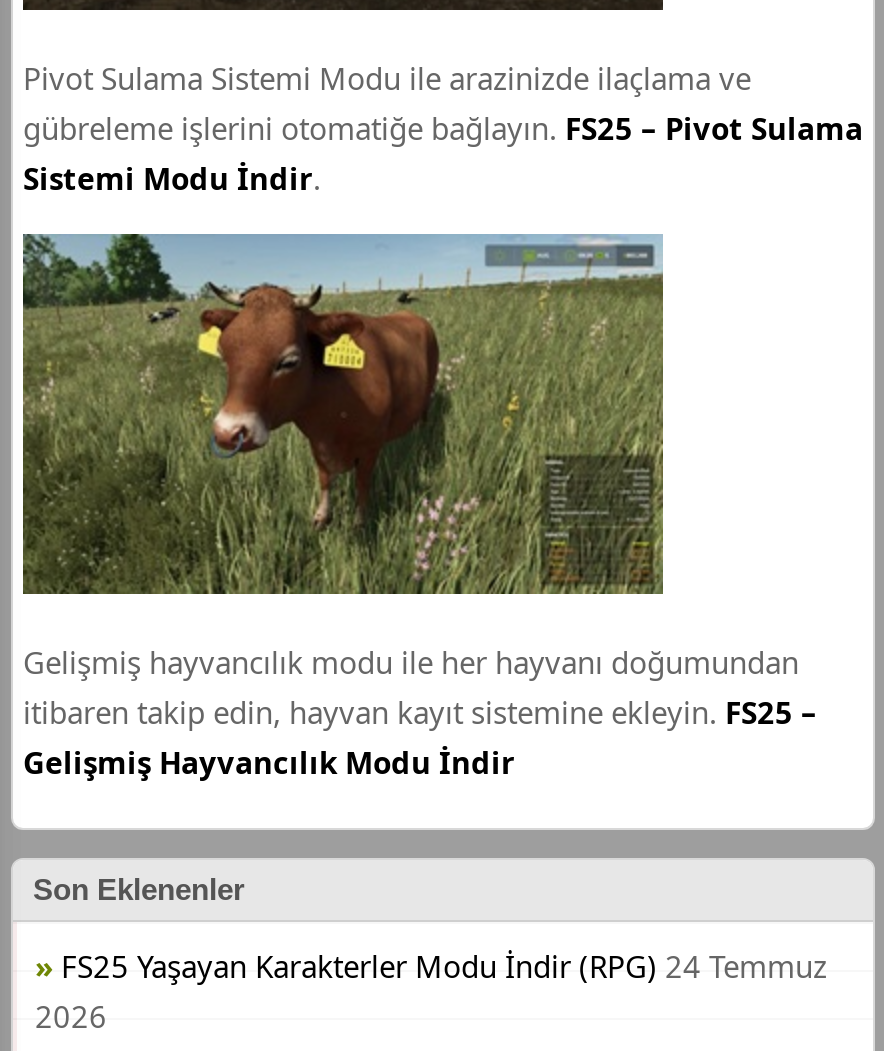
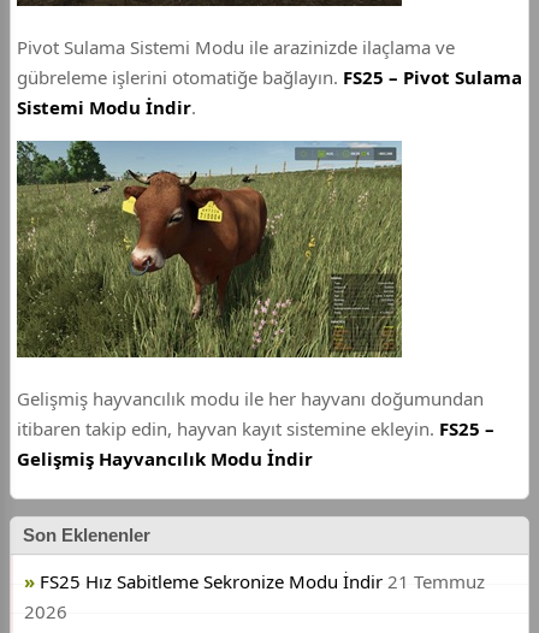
[61,946,827,986] FS25 Yaşayan Karakterler Modu İndir (RPG) 24 Temmuz -> [40,569,485,594] FS25 Hız Sabitleme Sekronize Modu İndir 21 Temmuz

